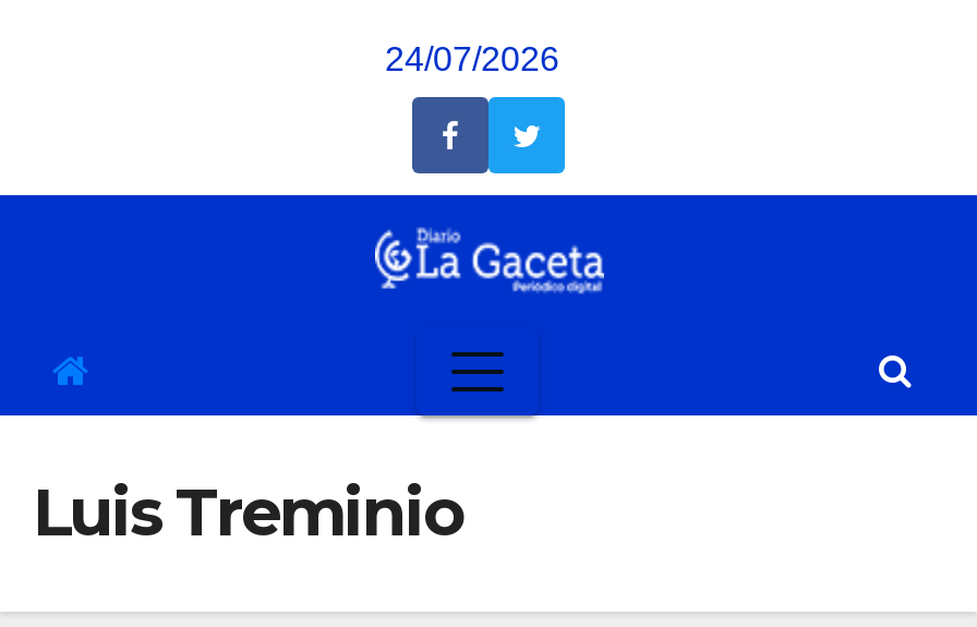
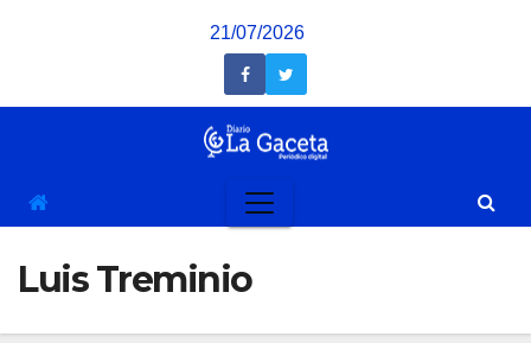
[385,40,559,77] 24/07/2026 -> [209,23,304,43] 21/07/2026

